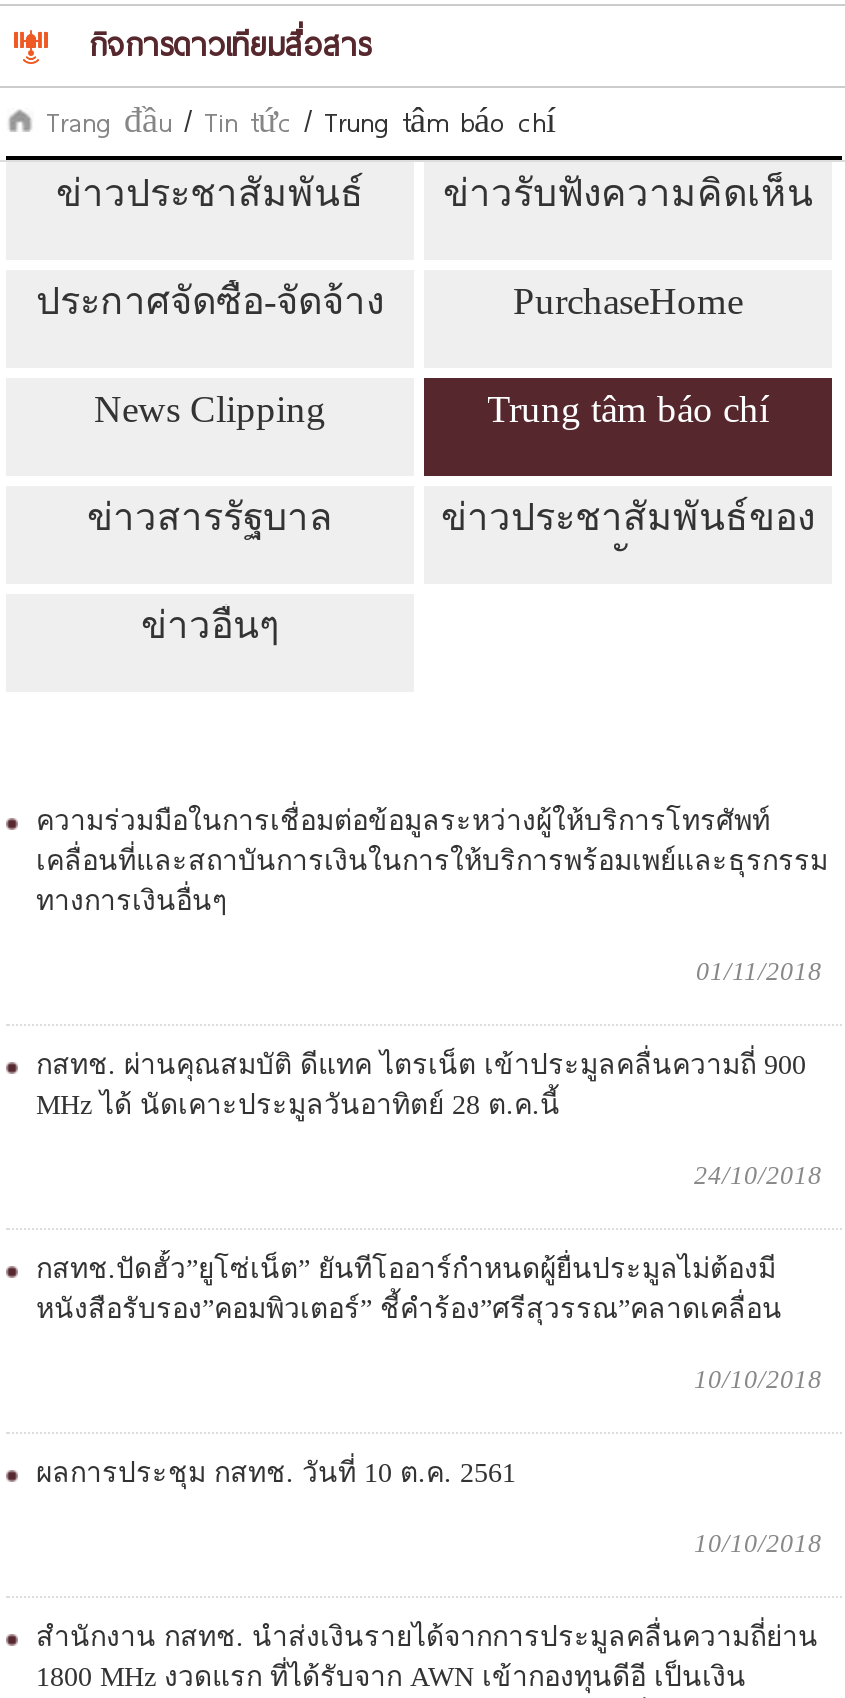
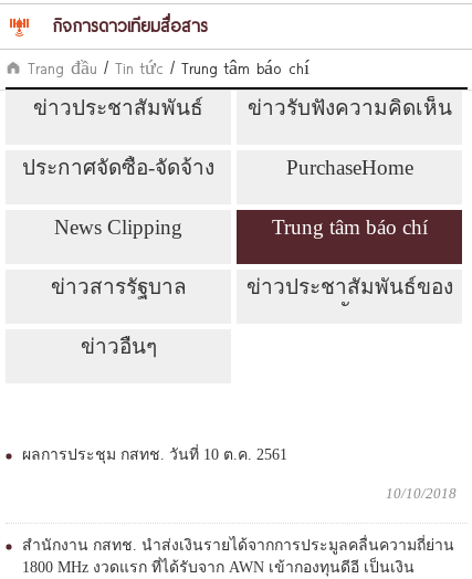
[36,805,828,1393] ความร่วมมือในการเชื่อมต่อข้อมูลระหว่างผู้ให้บริการโทรศัพท์ | เคลื่อนที่และสถาบันการเงินในการให้บริการพร้อมเพย์และธุรกรรม | ทางการเงินอื่นๆ | 01/11/2018 | กสทช. ผ่านคุณสมบัติ ดีแทค ไตรเน็ต เข้าประมูลคลื่นความถี่ 900 | MHz ได้ นัดเคาะประมูลวันอาทิตย์ 28 ต.ค.นี้ | 24/10/2018 | กสทช.ปัดฮั้ว”ยูโซ่เน็ต” ยันทีโออาร์กำหนดผู้ยื่นประมูลไม่ต้องมี | หนังสือรับรอง”คอมพิวเตอร์” ชี้คำร้อง”ศรีสุวรรณ”คลาดเคลื่อน | 10/10/2018 -> none

